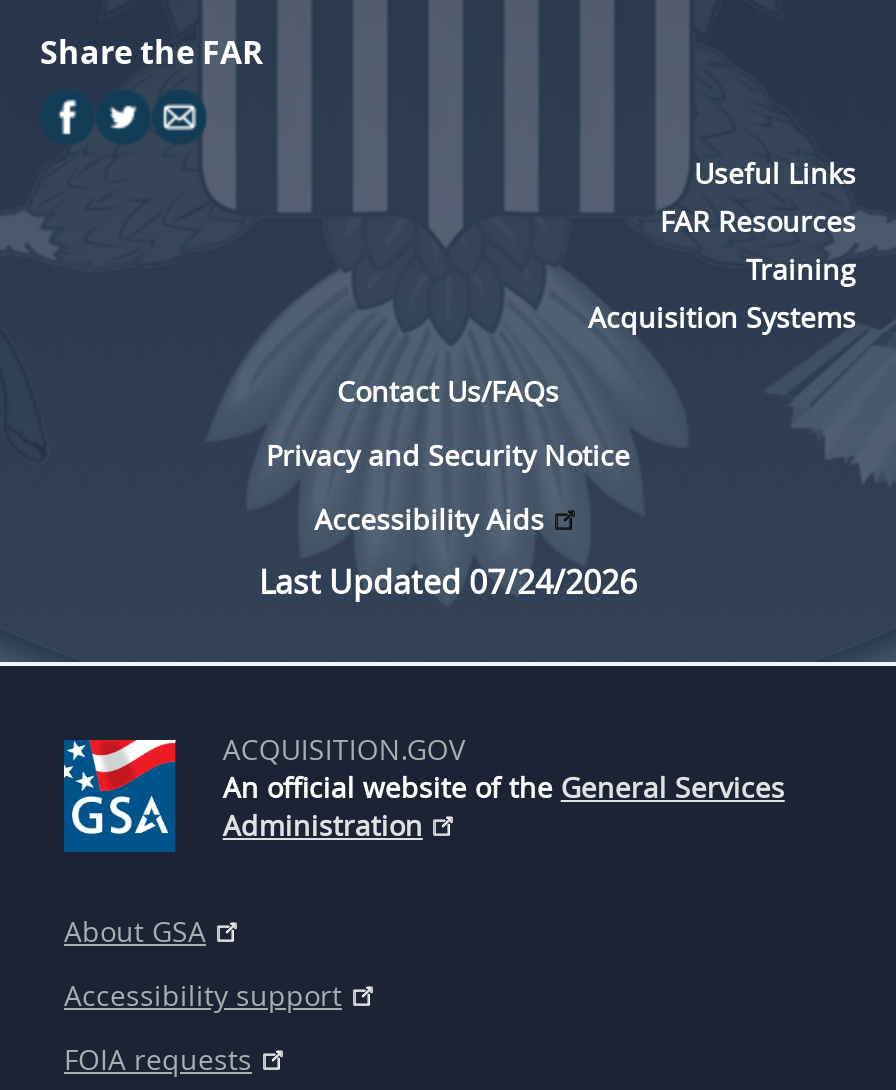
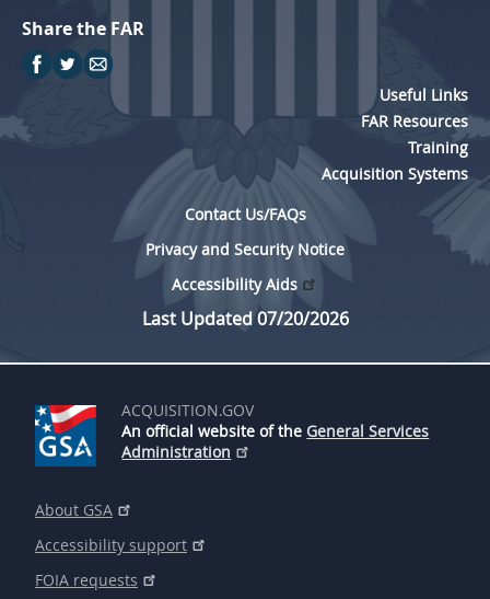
[259,560,637,604] Last Updated 07/24/2026 -> [142,307,348,331] Last Updated 07/20/2026

